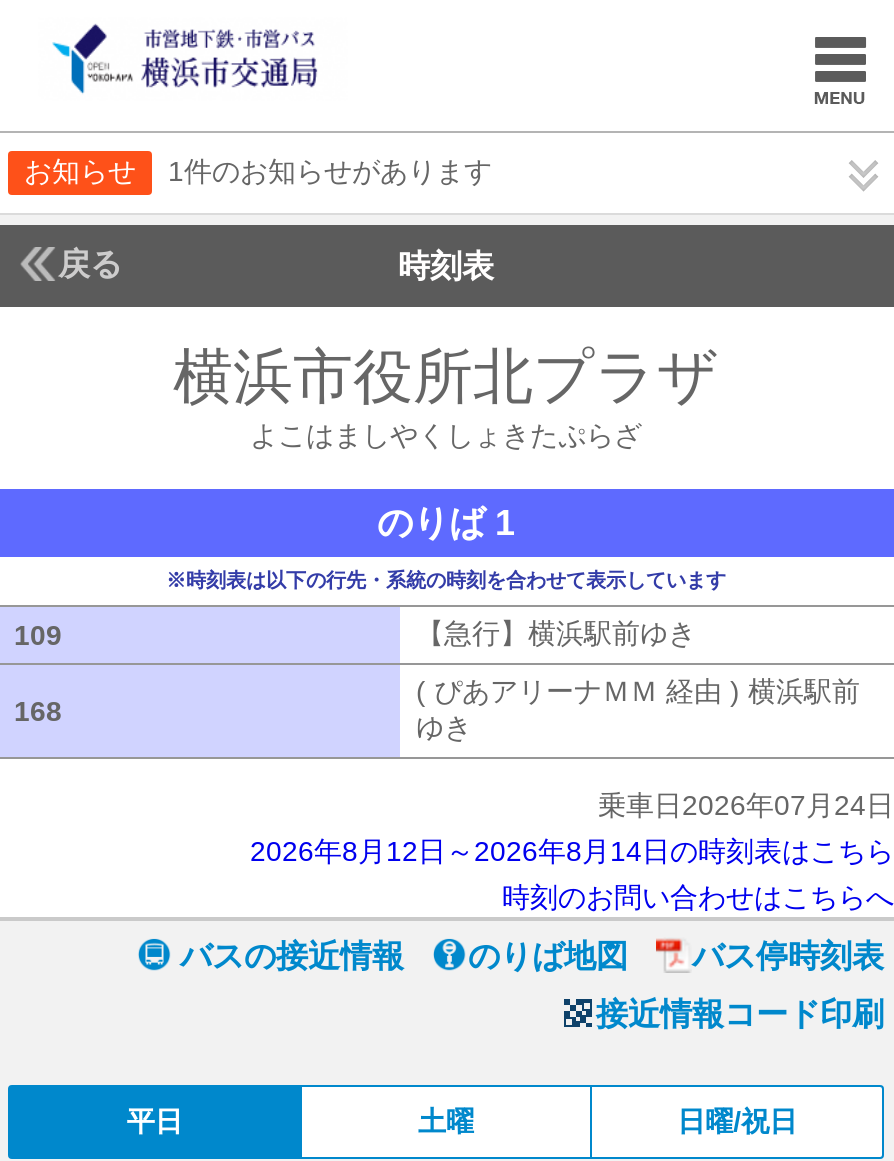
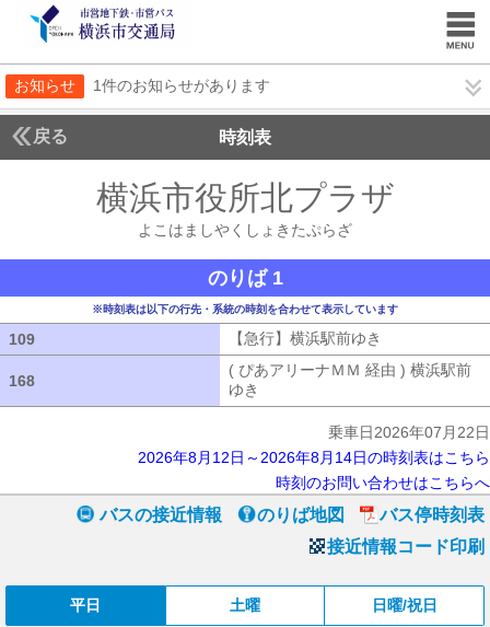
[598,789,894,821] 乗車日2026年07月24日 -> [328,423,490,441] 乗車日2026年07月22日

